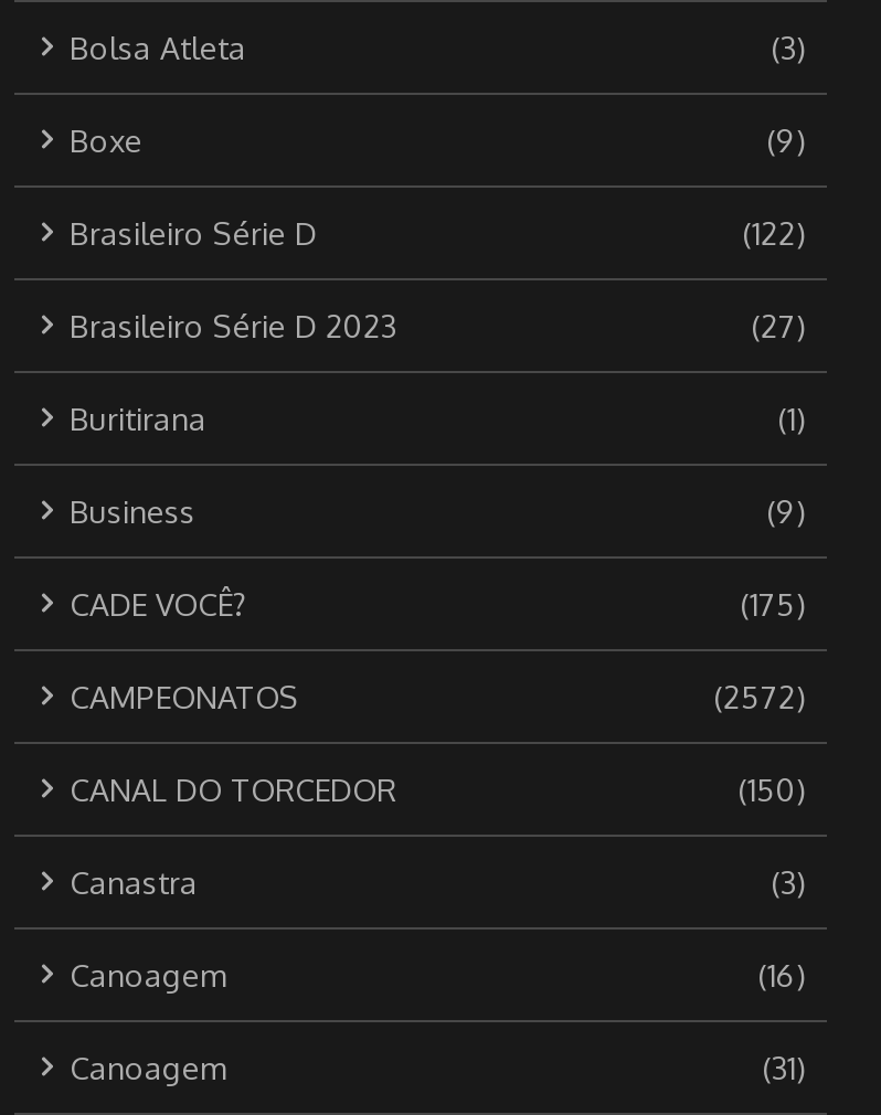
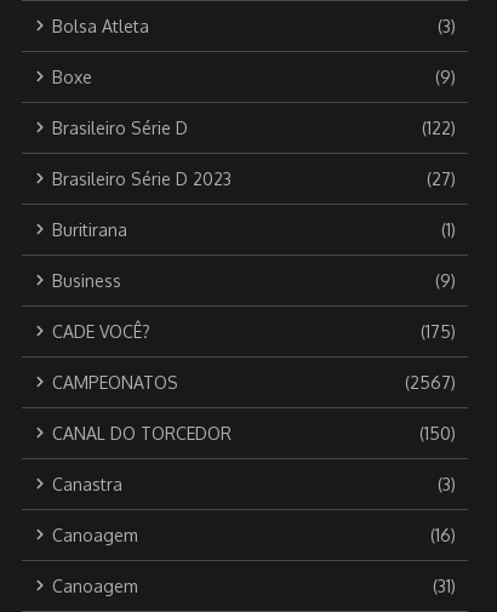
[714,677,805,714] (2572) -> [405,372,456,392] (2567)

